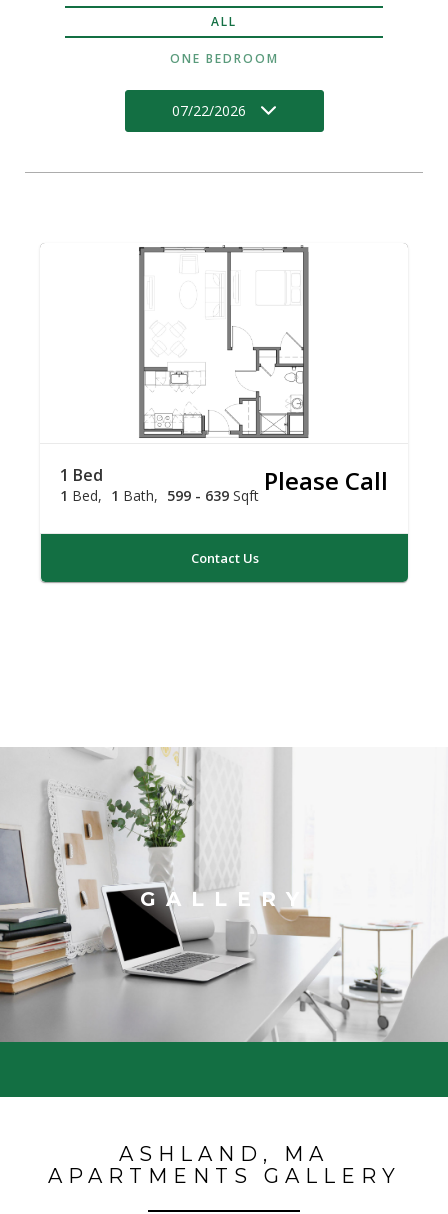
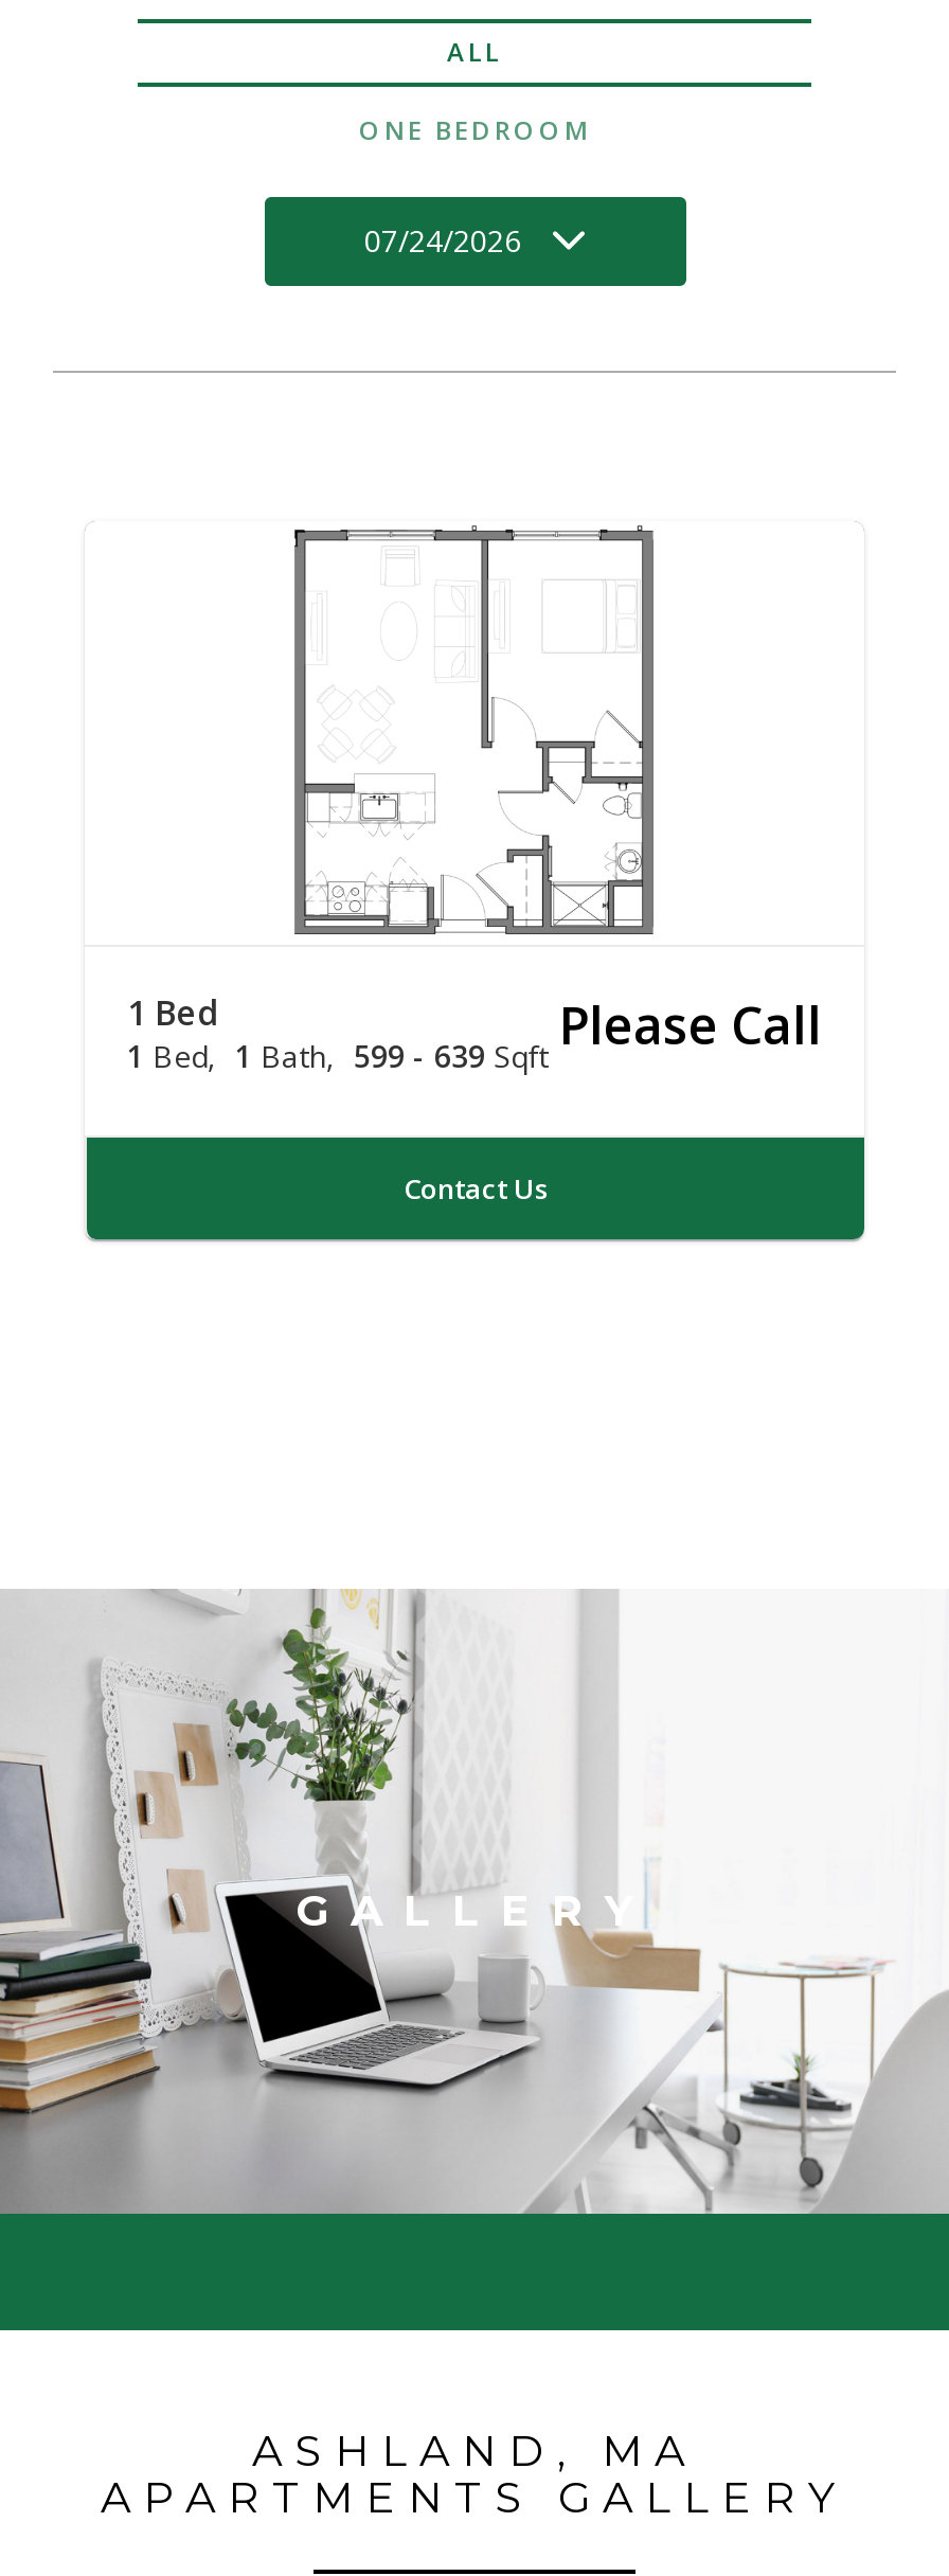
[172,101,246,120] 07/22/2026 -> [364,220,521,261] 07/24/2026

